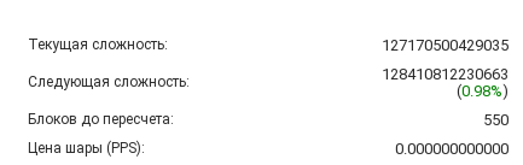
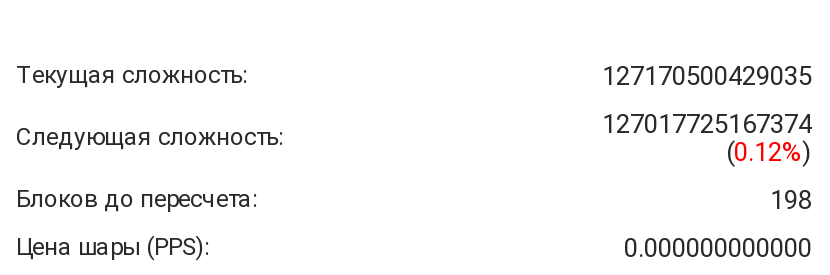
[382,65,509,83] 128410812230663 -> [602,109,812,139] 127017725167374
[457,82,509,100] (0.98%) -> [726,137,812,167] (0.12%)
[483,111,509,129] 550 -> [770,185,812,215] 198

